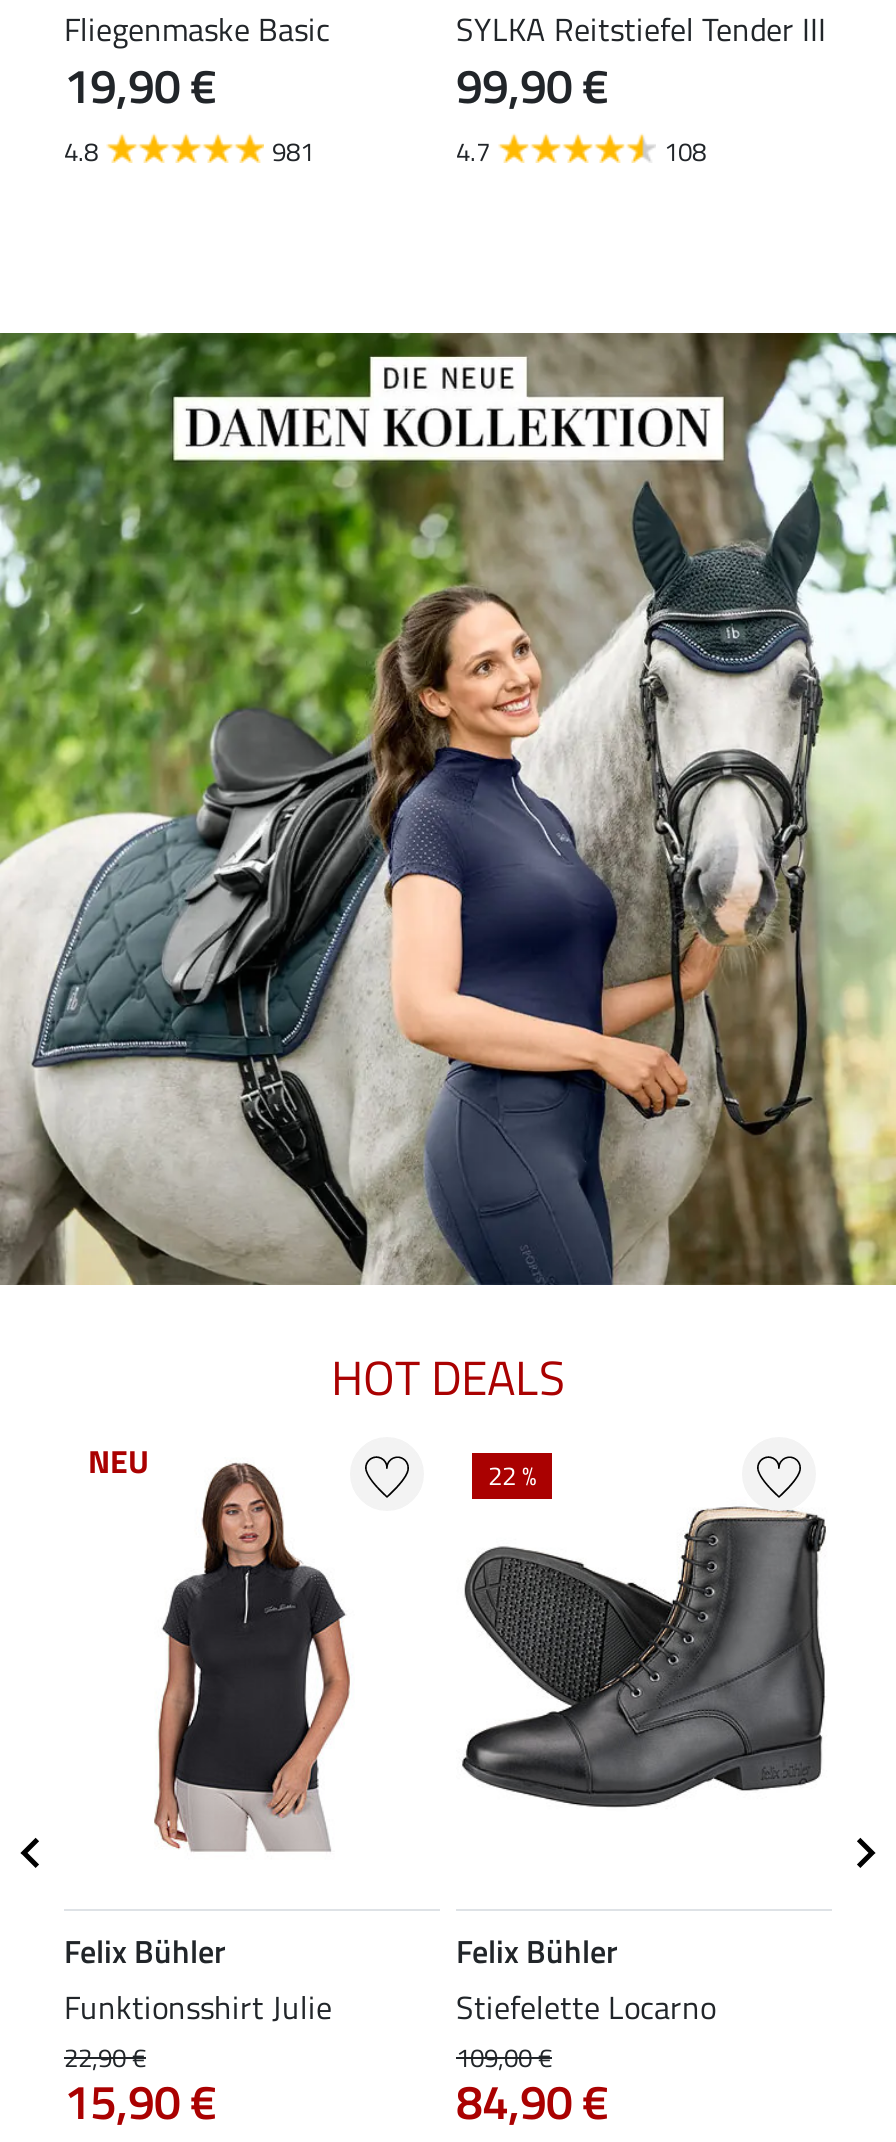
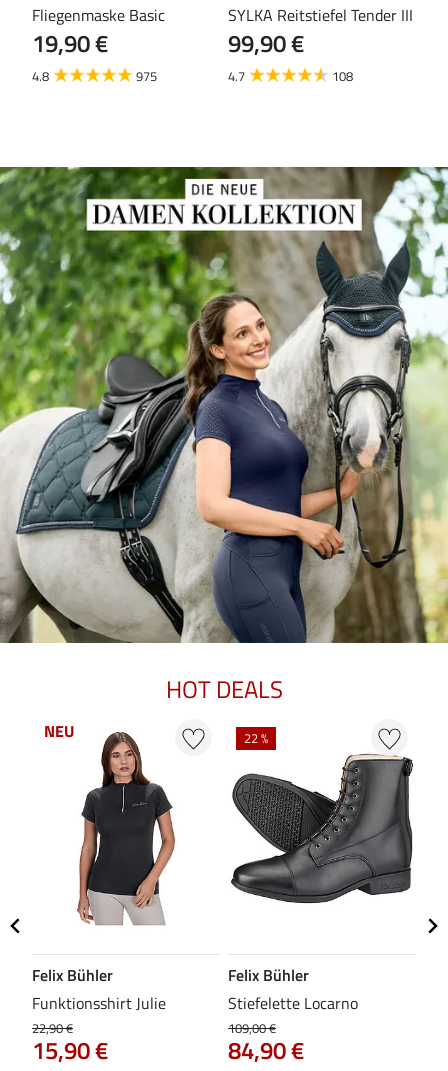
[272,131,314,171] 981 -> [136,65,157,85] 975

